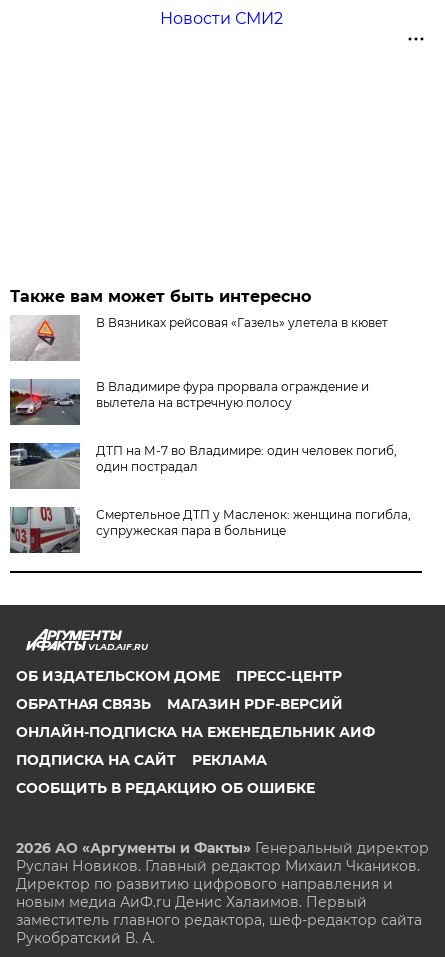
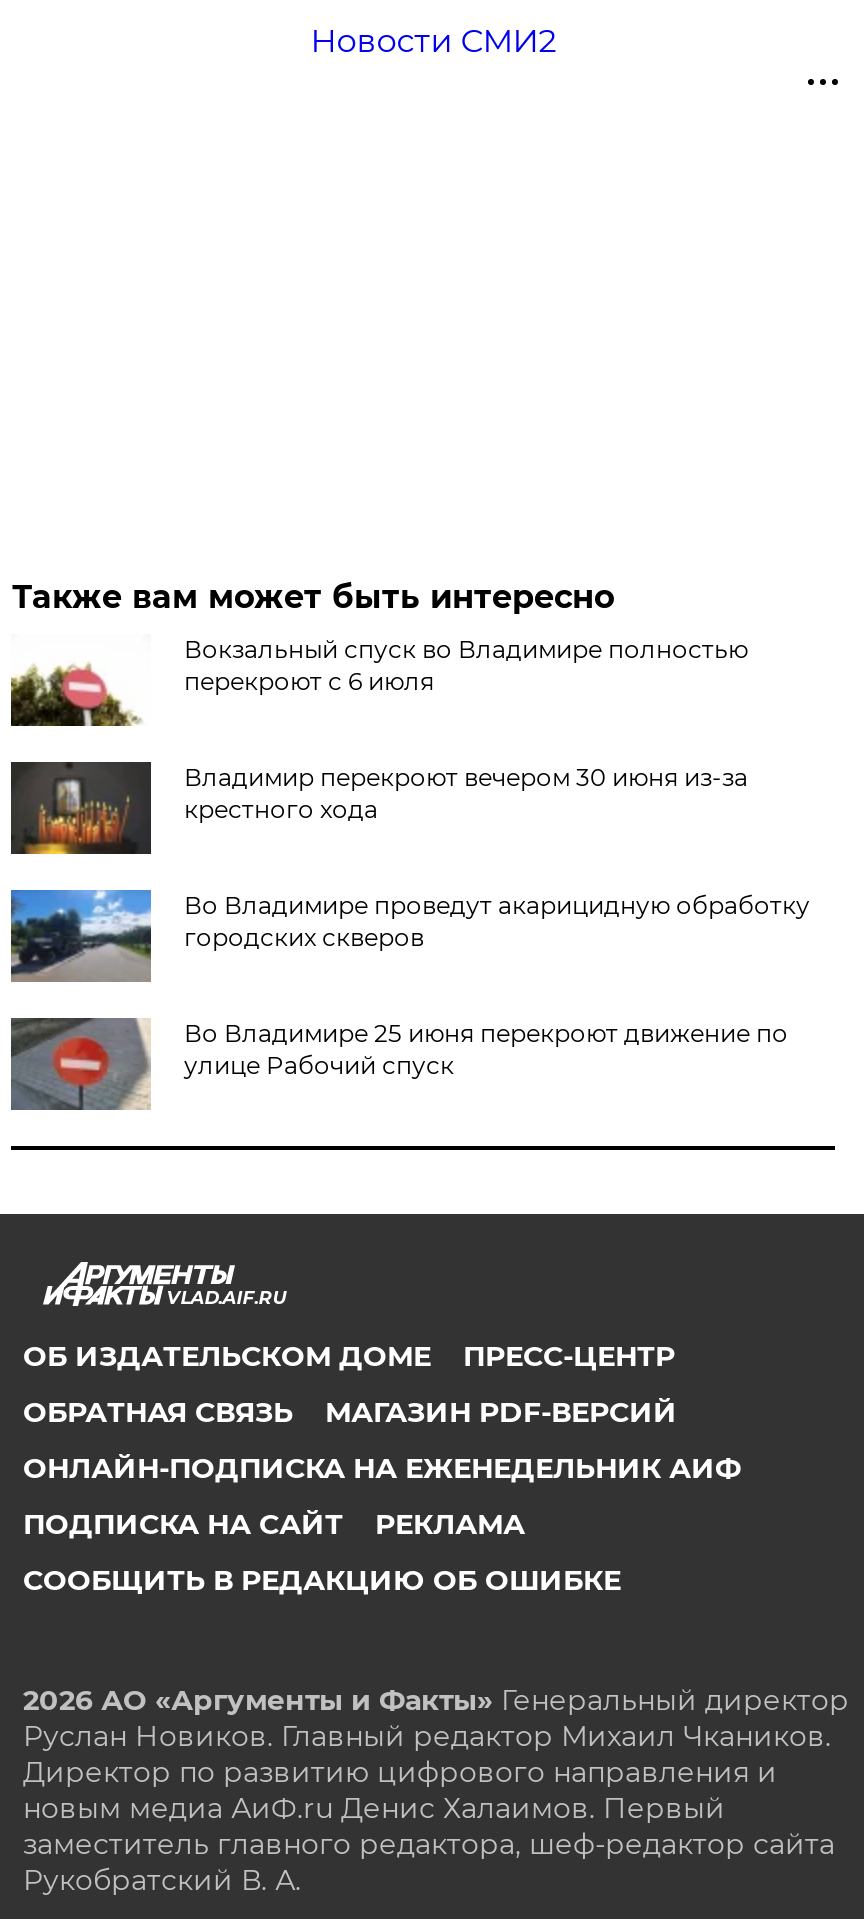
[10,314,388,361] [image] | В Вязниках рейсовая «Газель» улетела в кювет -> [9,634,748,728] [image] | Вокзальный спуск во Владимире полностью | перекроют с 6 июля
[10,378,369,426] [image] | В Владимире фура прорвала ограждение и | вылетела на встречную полосу -> [11,760,748,856] [image] | Владимир перекроют вечером 30 июня из-за | крестного хода
[9,442,397,484] [image] | ДТП на М-7 во Владимире: один человек погиб, | один пострадал -> [9,888,810,974] [image] | Во Владимире проведут акарицидную обработку | городских скверов
[10,506,411,553] [image] | Смертельное ДТП у Масленок: женщина погибла, | супружеская пара в больнице -> [11,1016,788,1110] [image] | Во Владимире 25 июня перекроют движение по | улице Рабочий спуск

